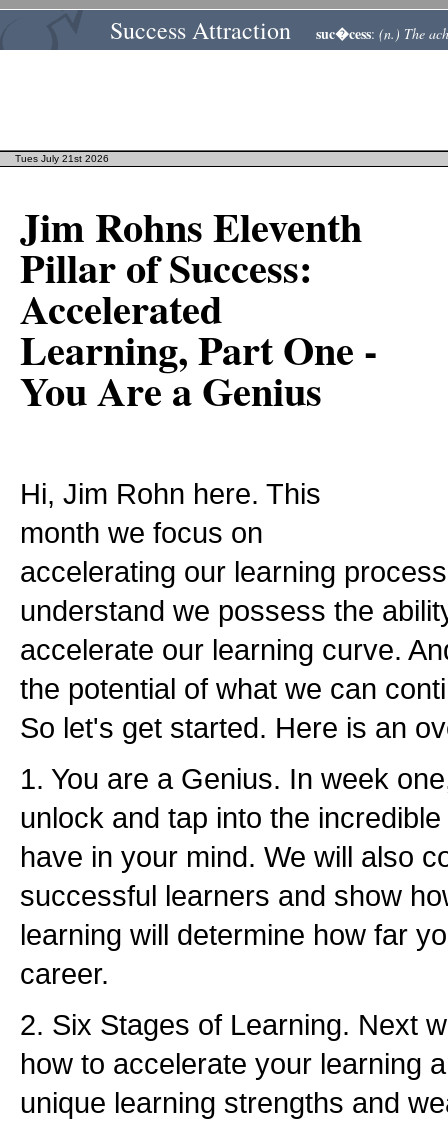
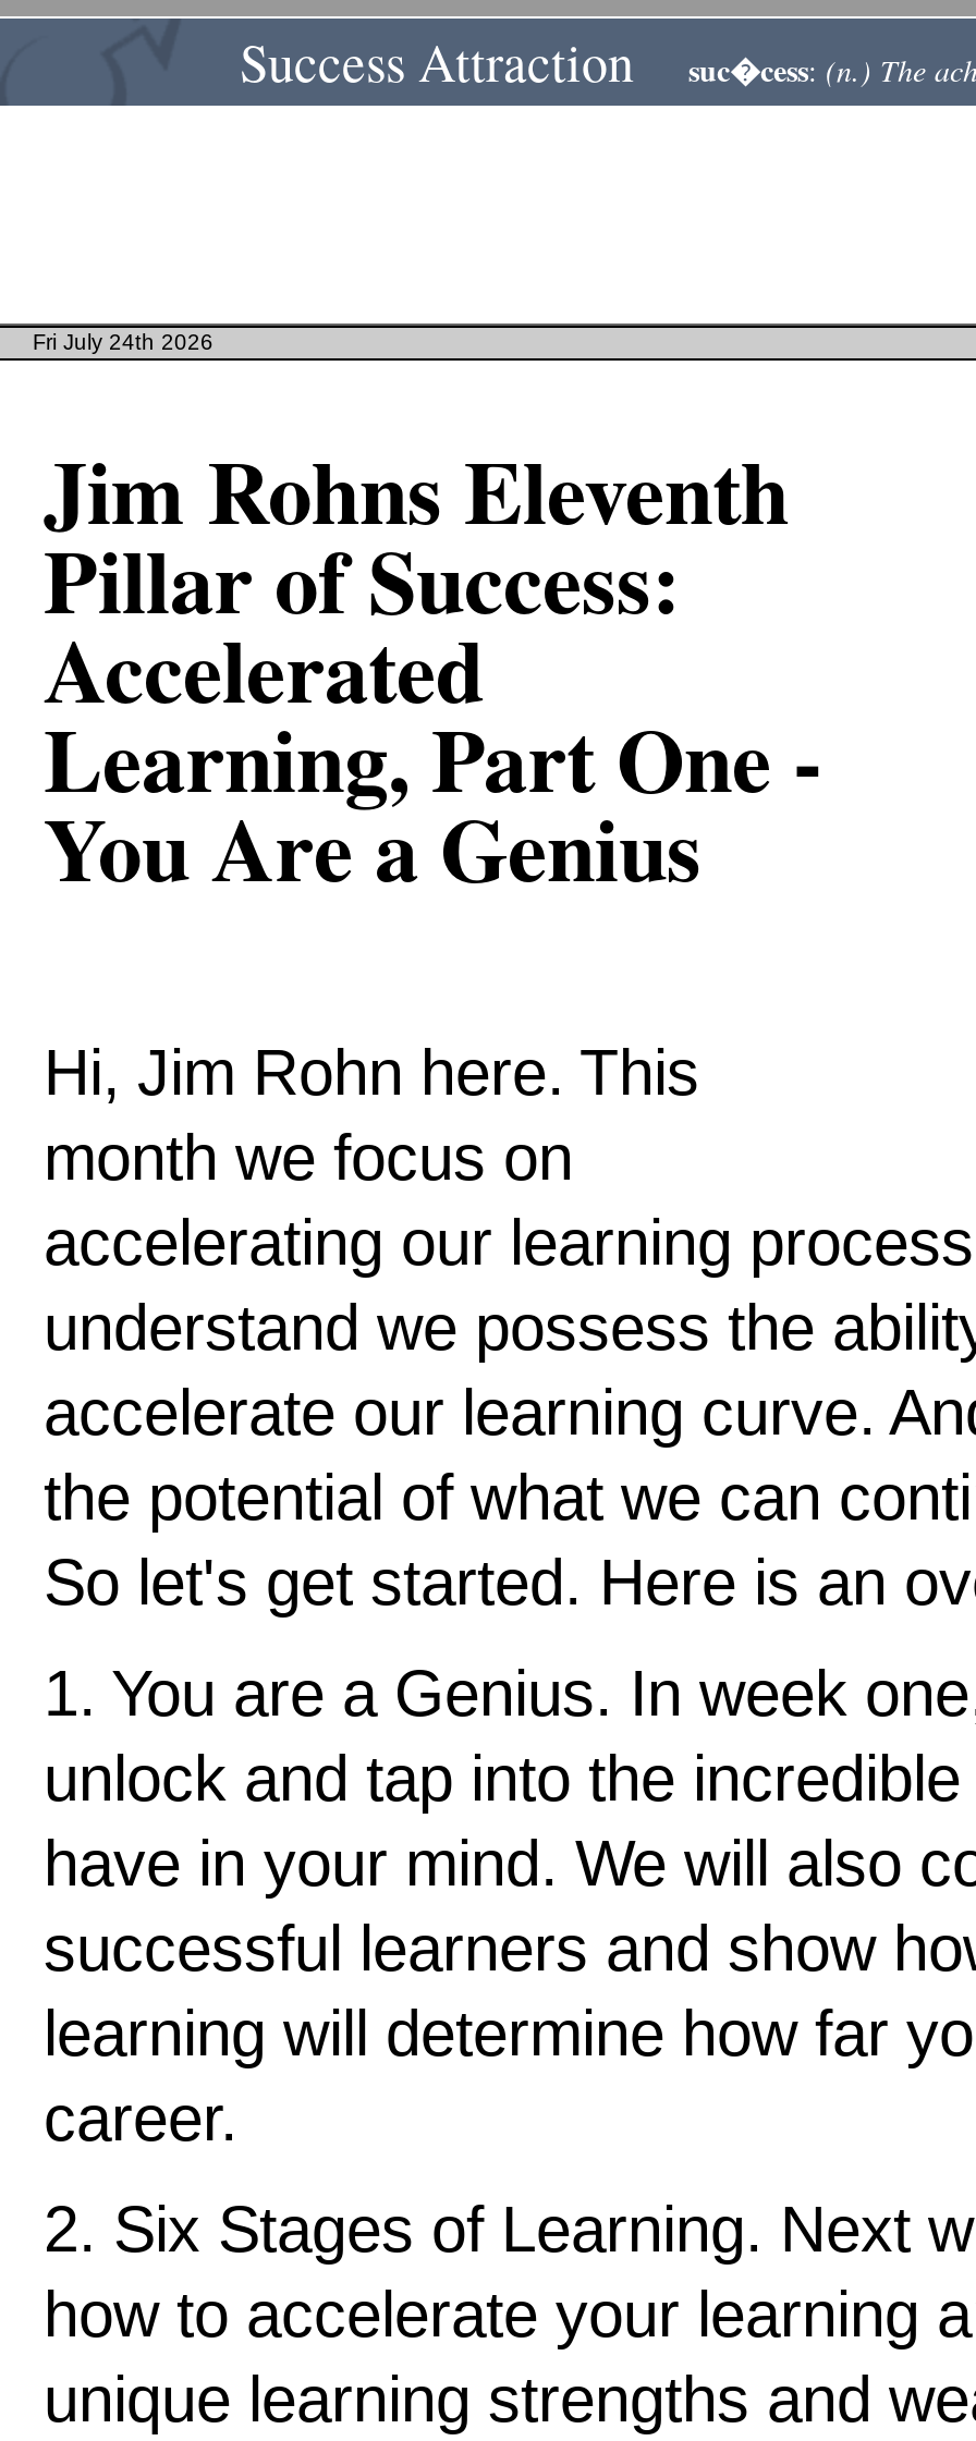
[15,153,109,164] Tues July 21st 2026 -> [33,330,213,354] Fri July 24th 2026

